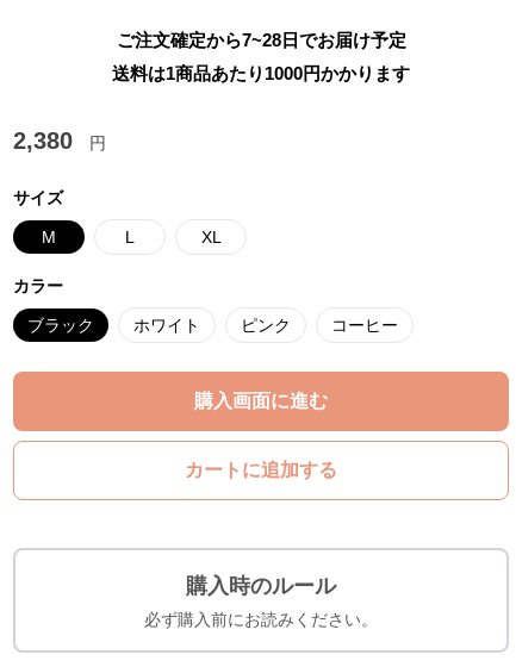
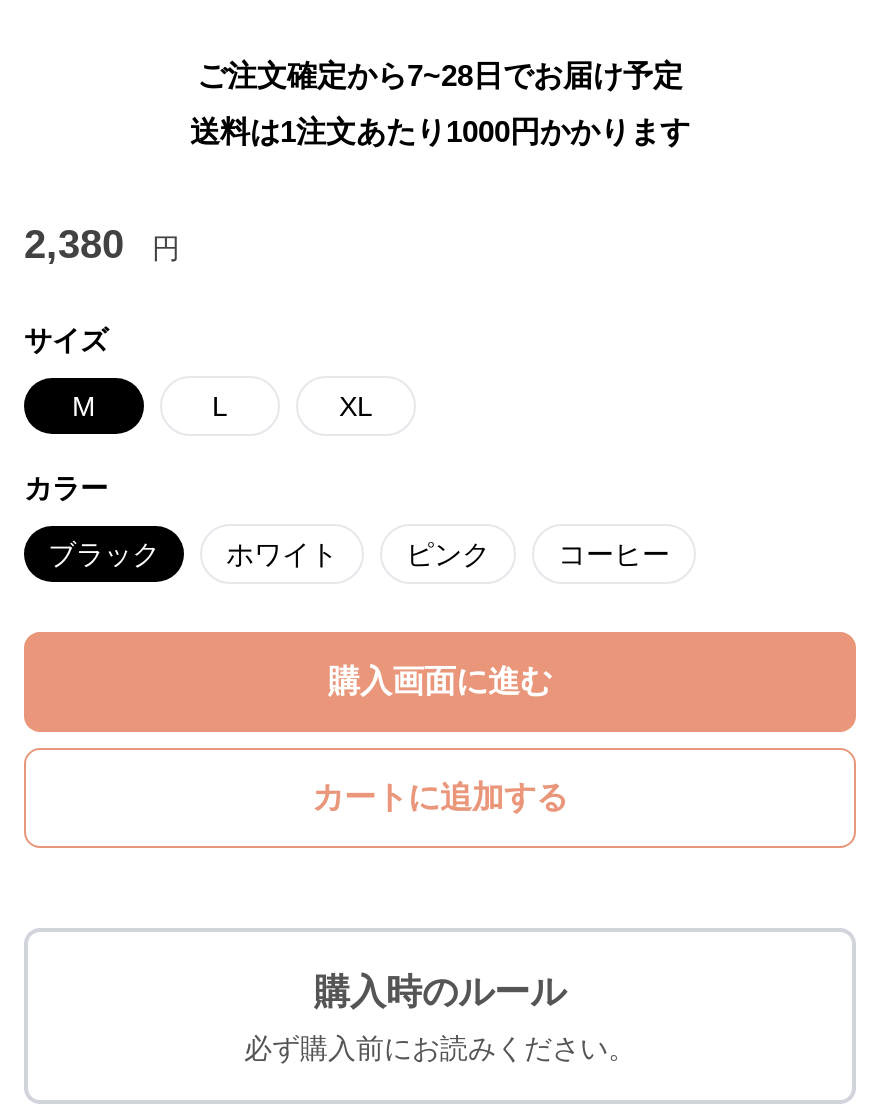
[112,64,410,84] 送料は1商品あたり1000円かかります -> [190,115,690,149] 送料は1注文あたり1000円かかります

